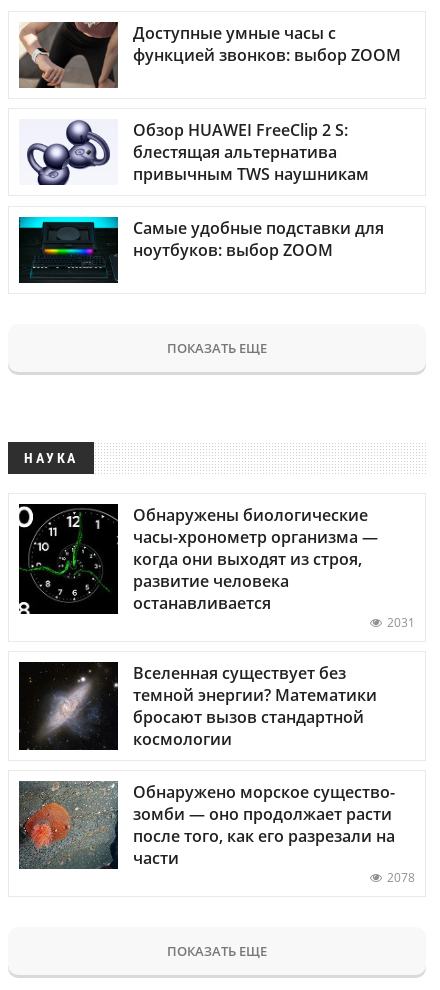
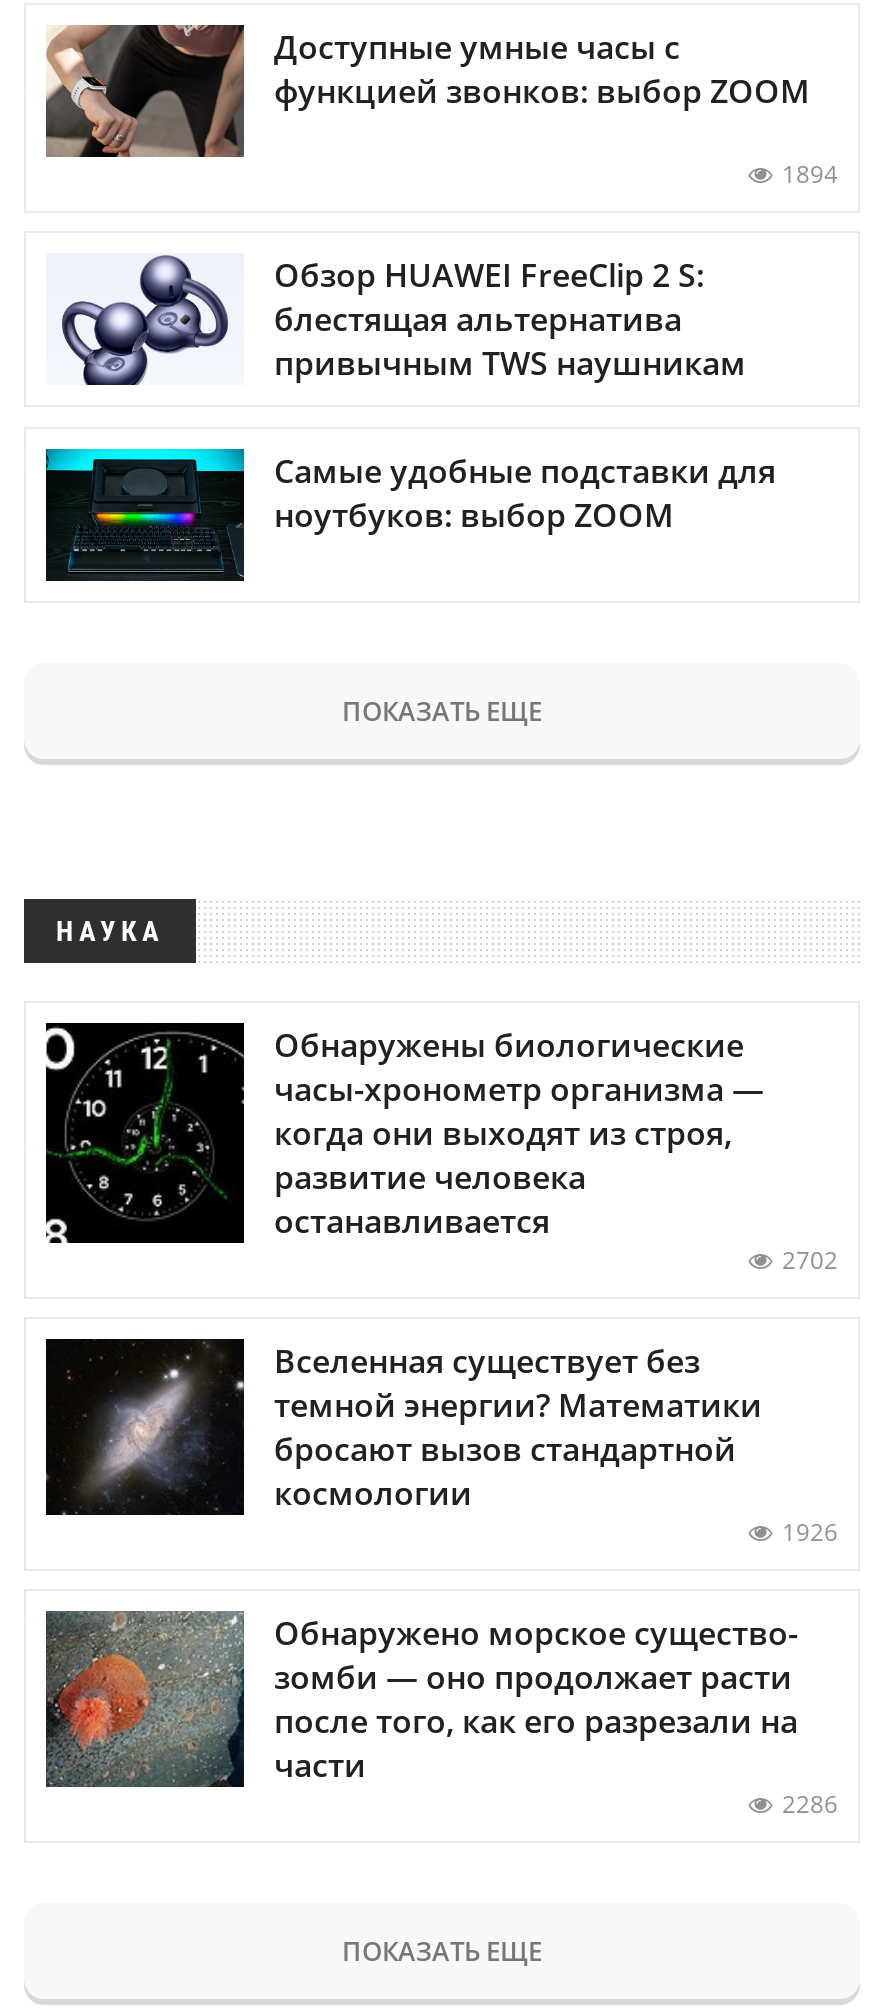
none -> [782,157,838,191] 1894
[387,614,415,631] 2031 -> [782,1242,838,1276] 2702
none -> [782,1515,838,1549] 1926
[387,869,415,886] 2078 -> [782,1787,838,1821] 2286

